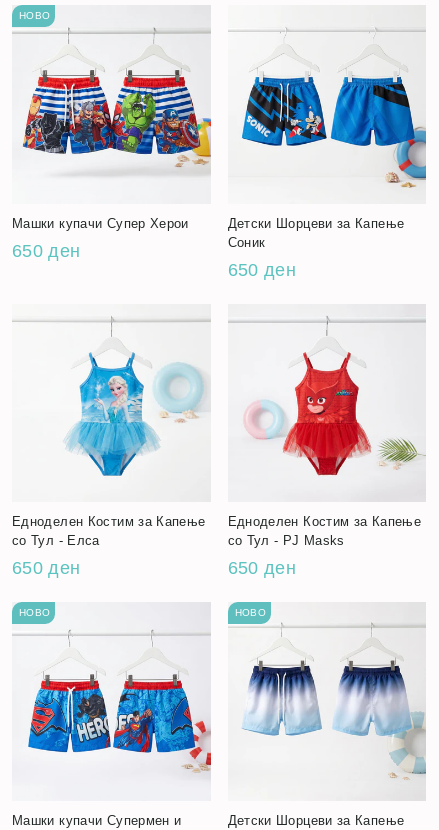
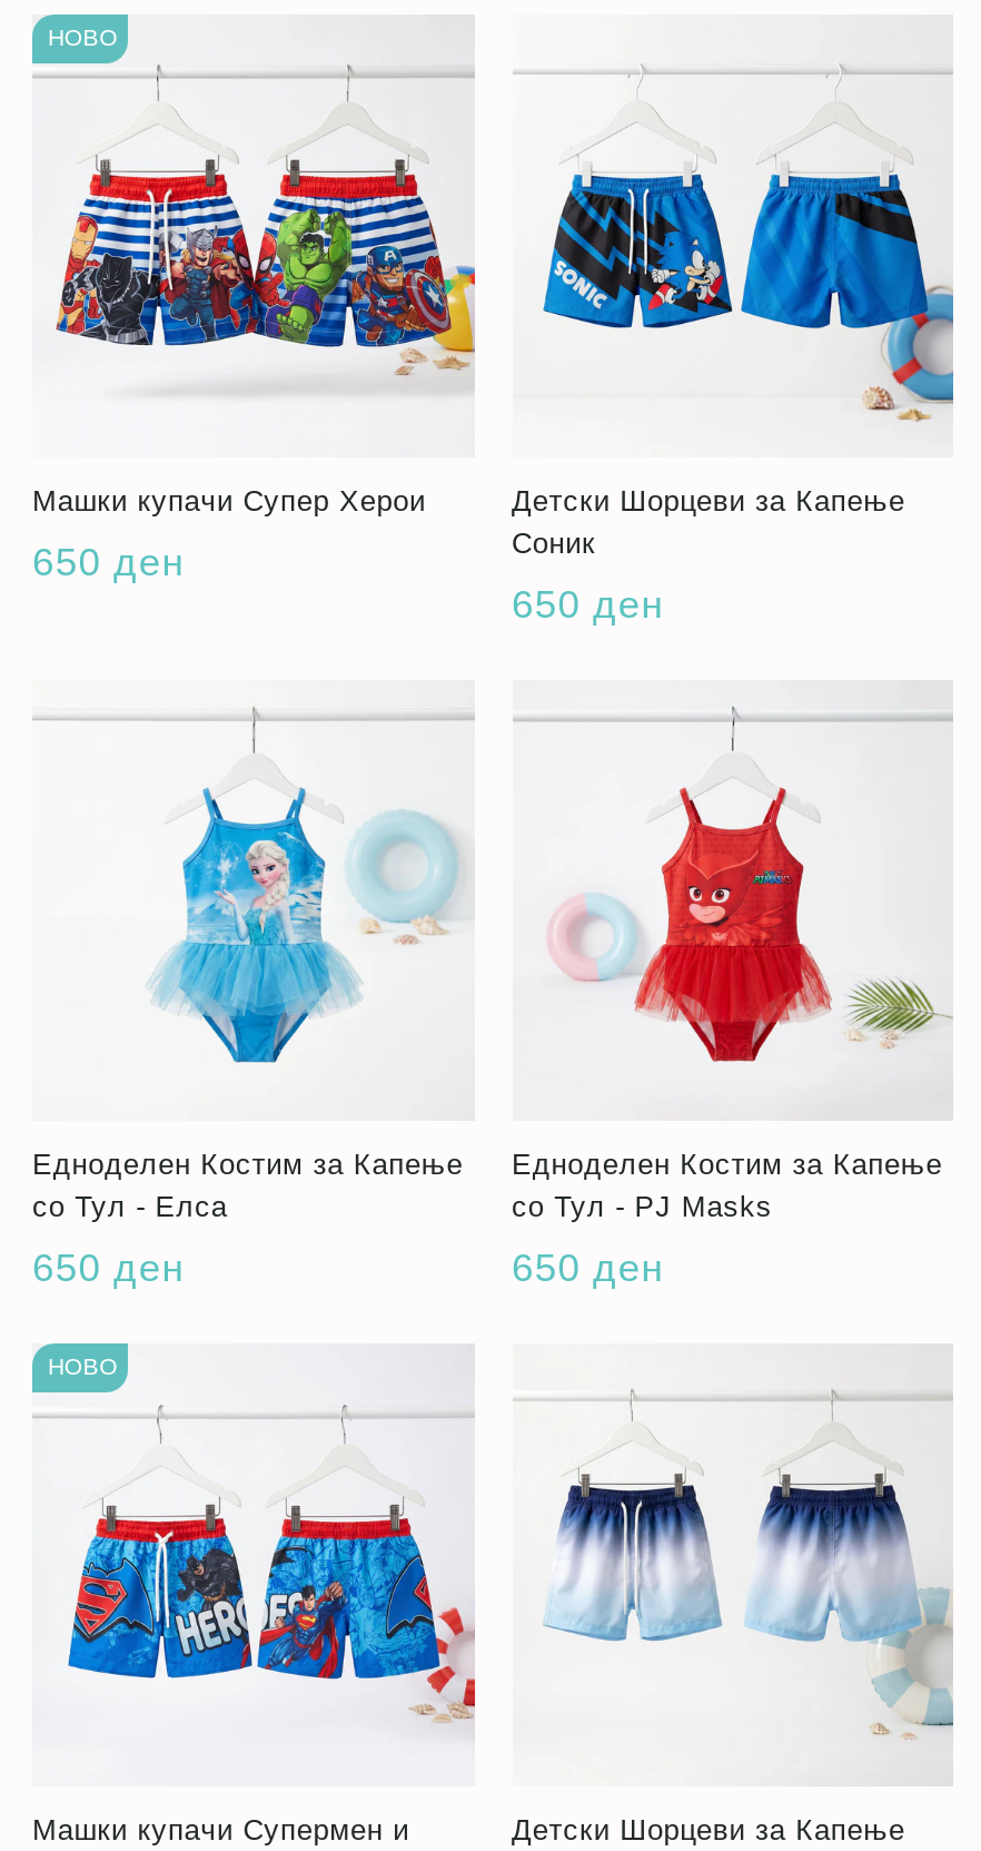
[234,607,266,618] НОВО -> none

